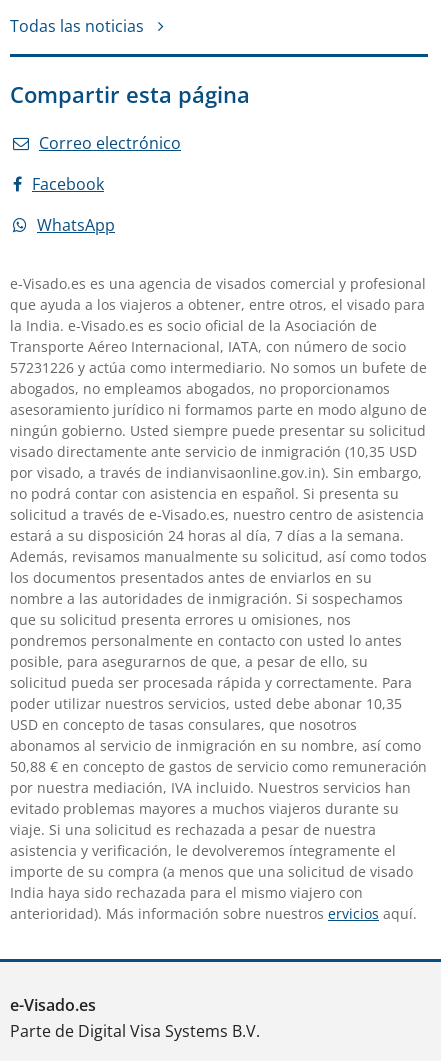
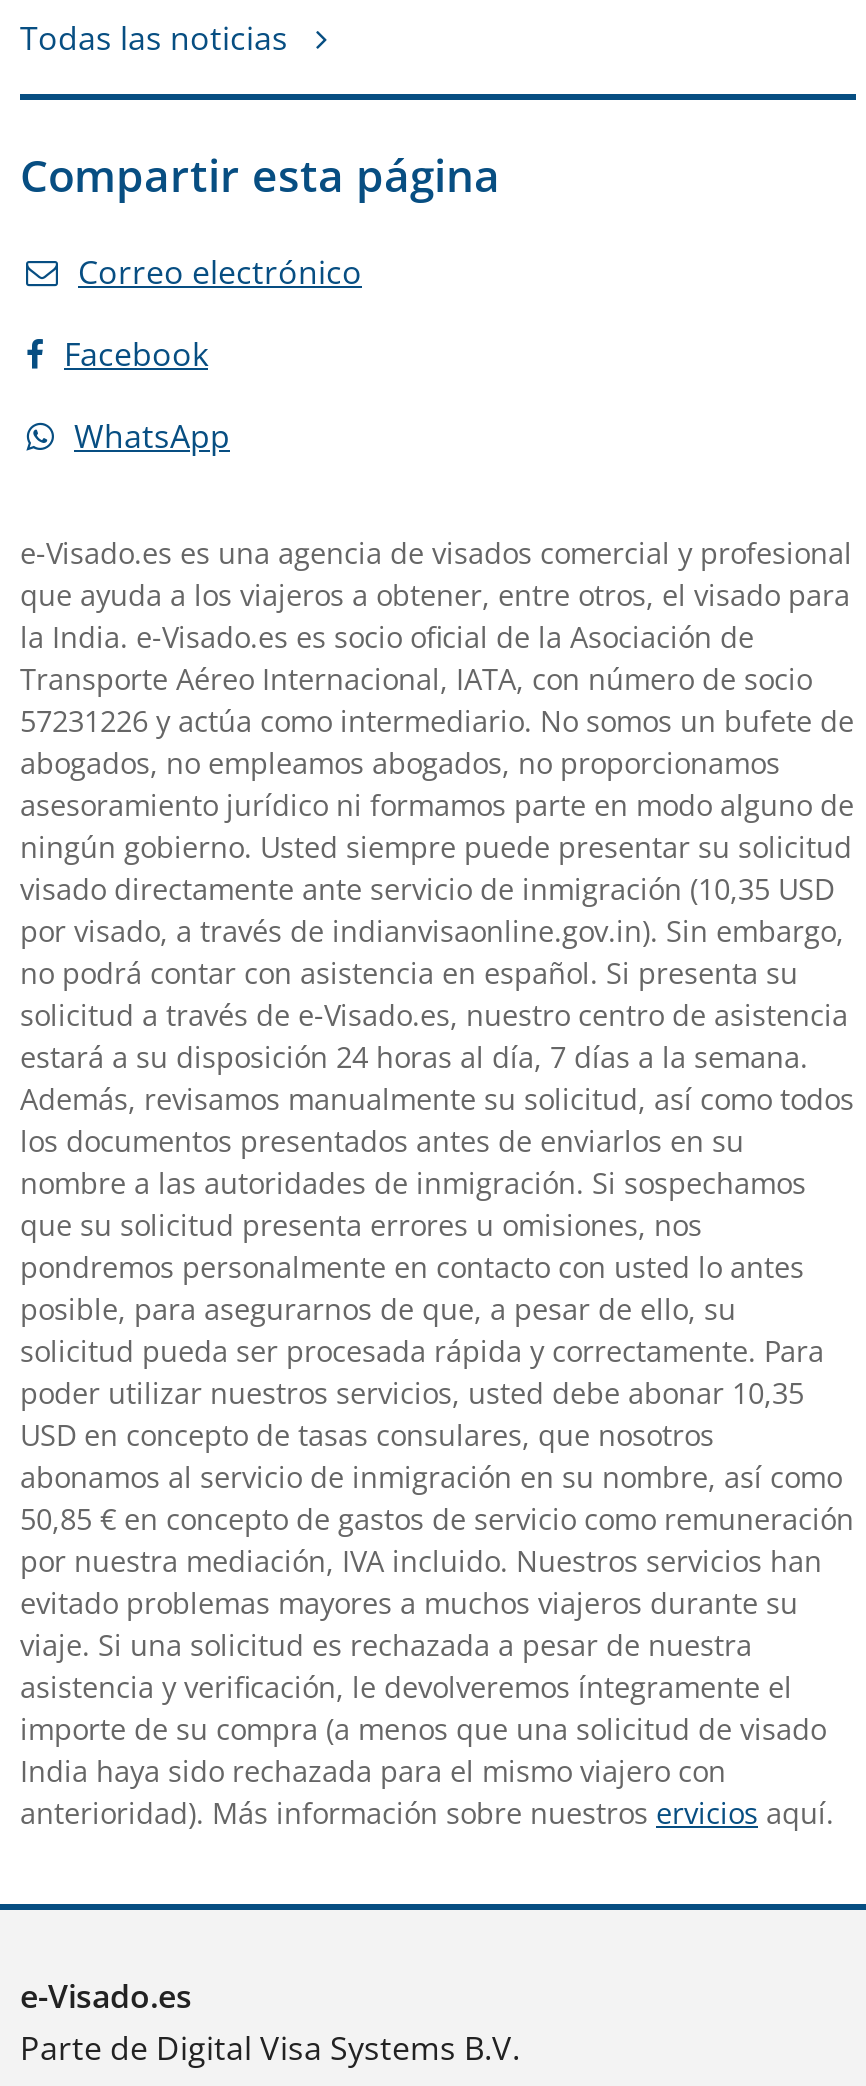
[10,757,427,776] 50,88 € en concepto de gastos de servicio como remuneración -> [20,1500,854,1538] 50,85 € en concepto de gastos de servicio como remuneración

